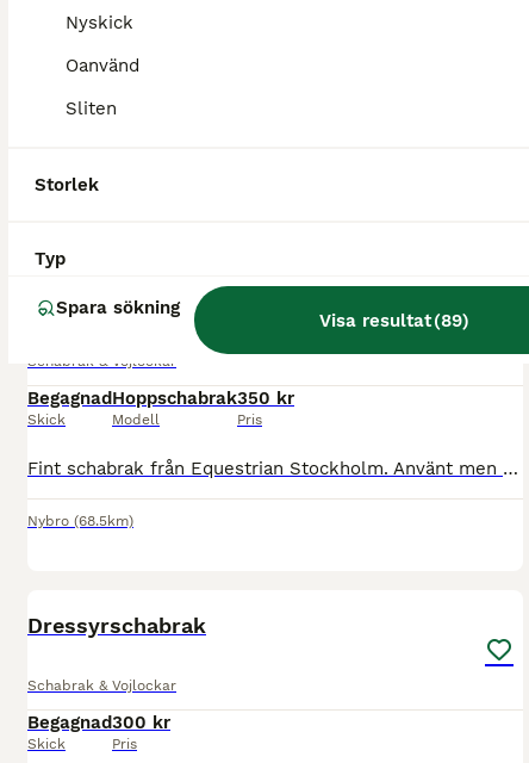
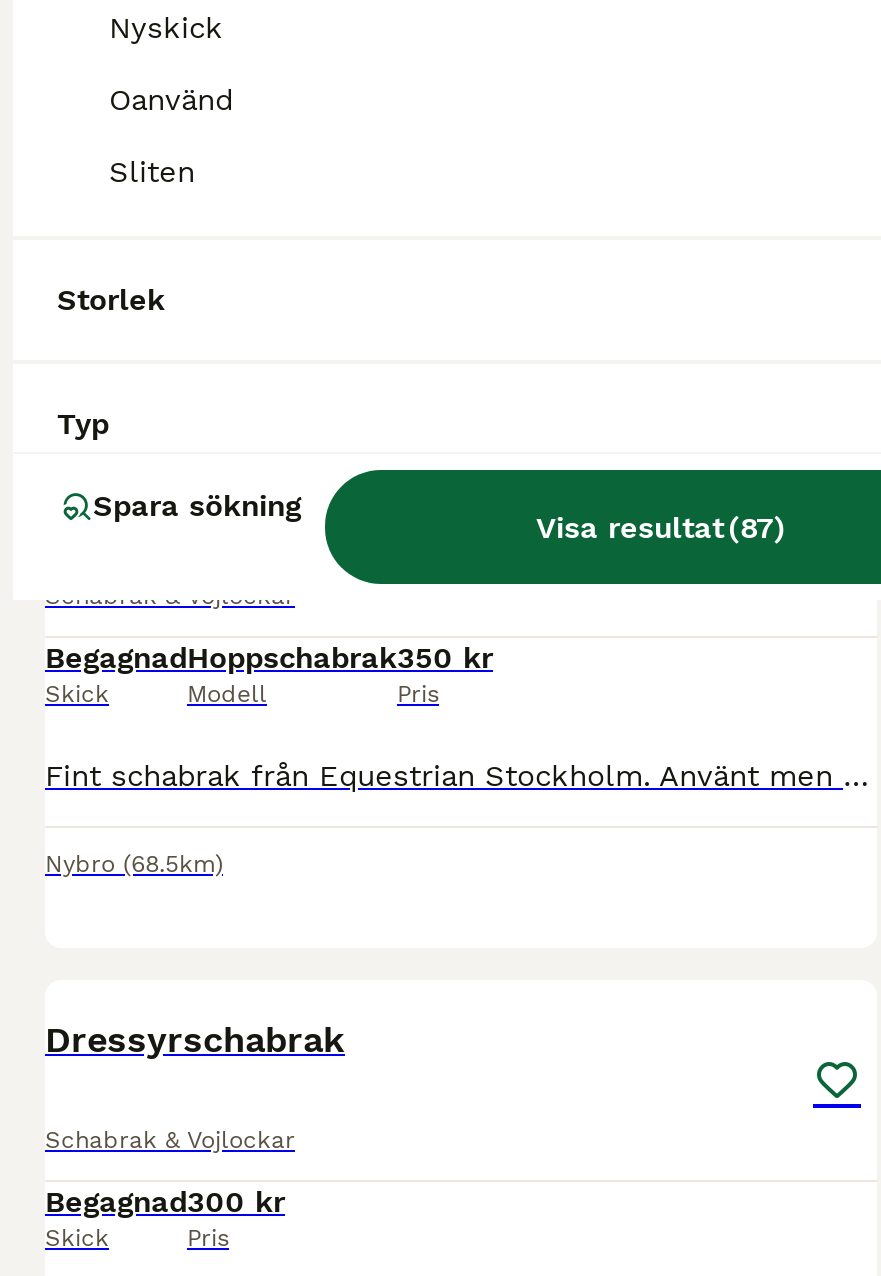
[319,309,469,331] Visa resultat (89) -> [536,509,786,545] Visa resultat (87)

